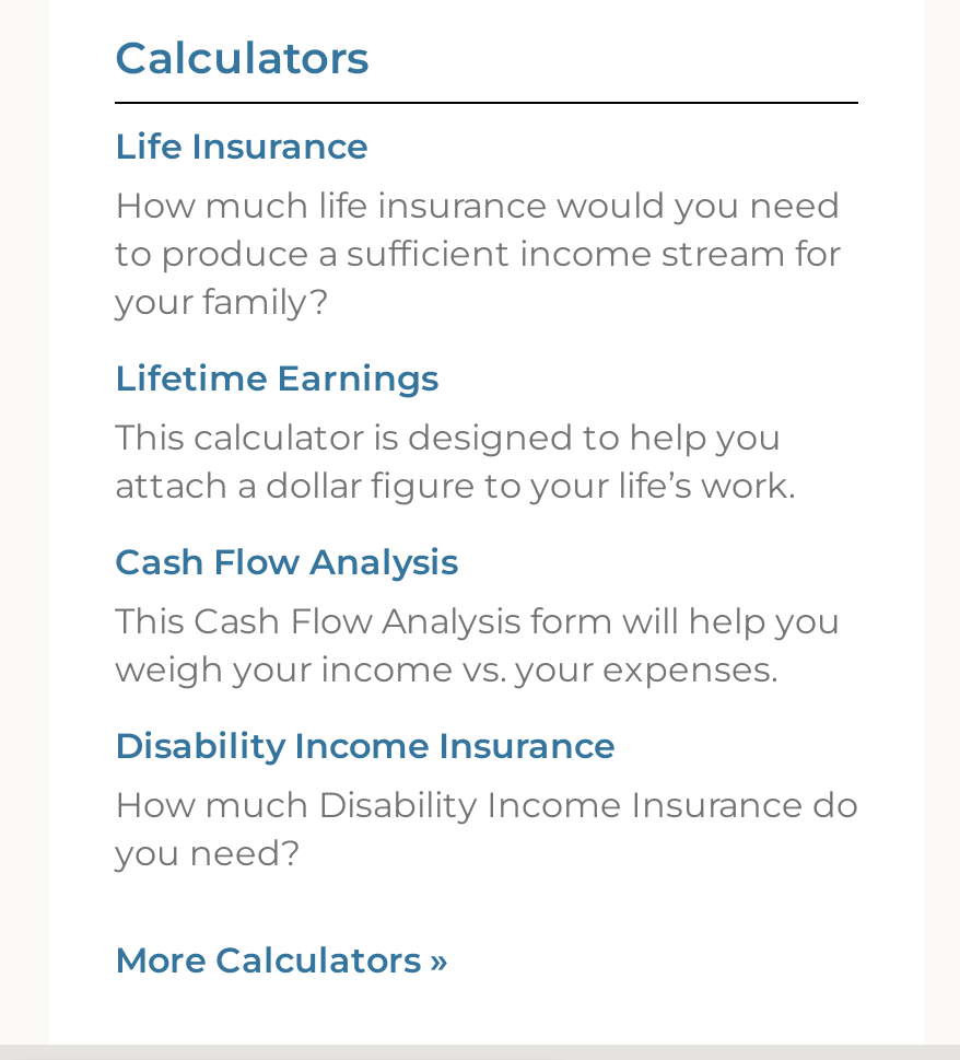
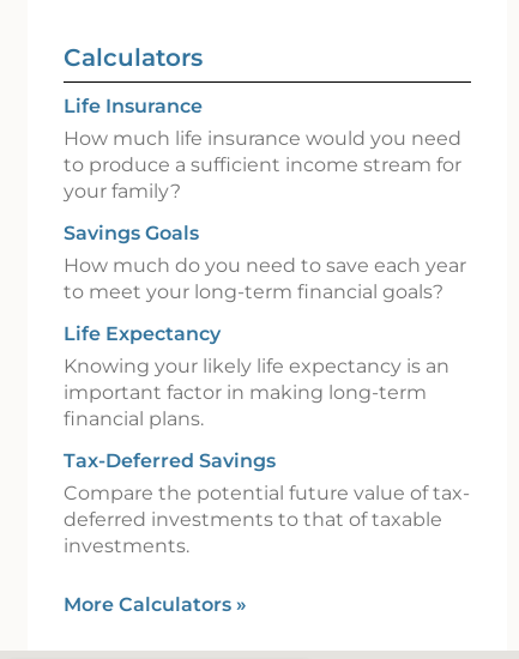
[115,358,795,506] Lifetime Earnings | This calculator is designed to help you | attach a dollar figure to your life’s work. -> [64,222,466,303] Savings Goals | How much do you need to save each year | to meet your long-term financial goals?
[115,541,841,690] Cash Flow Analysis | This Cash Flow Analysis form will help you | weigh your income vs. your expenses. -> [64,322,449,430] Life Expectancy | Knowing your likely life expectancy is an | important factor in making long-term | financial plans.
[115,725,858,874] Disability Income Insurance | How much Disability Income Insurance do | you need? -> [64,449,470,557] Tax-Deferred Savings | Compare the potential future value of tax- | deferred investments to that of taxable | investments.

